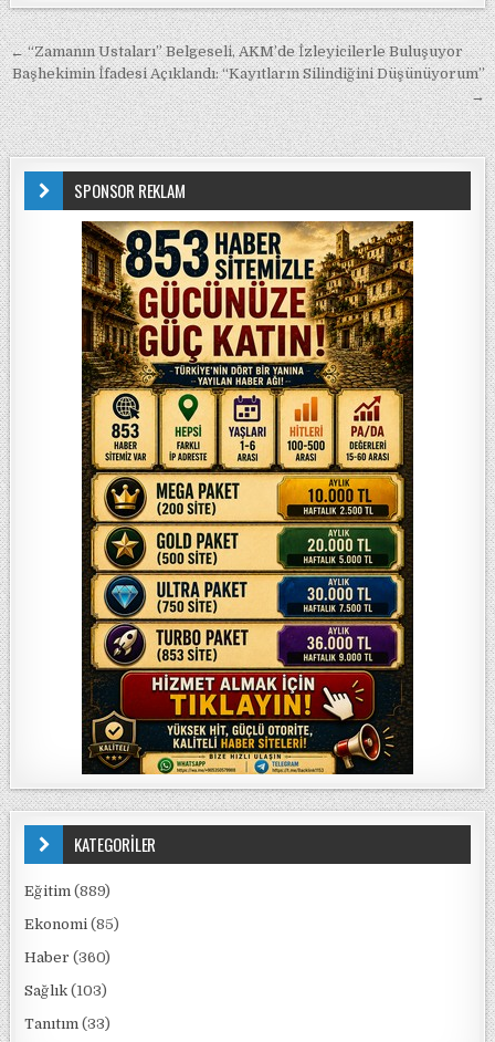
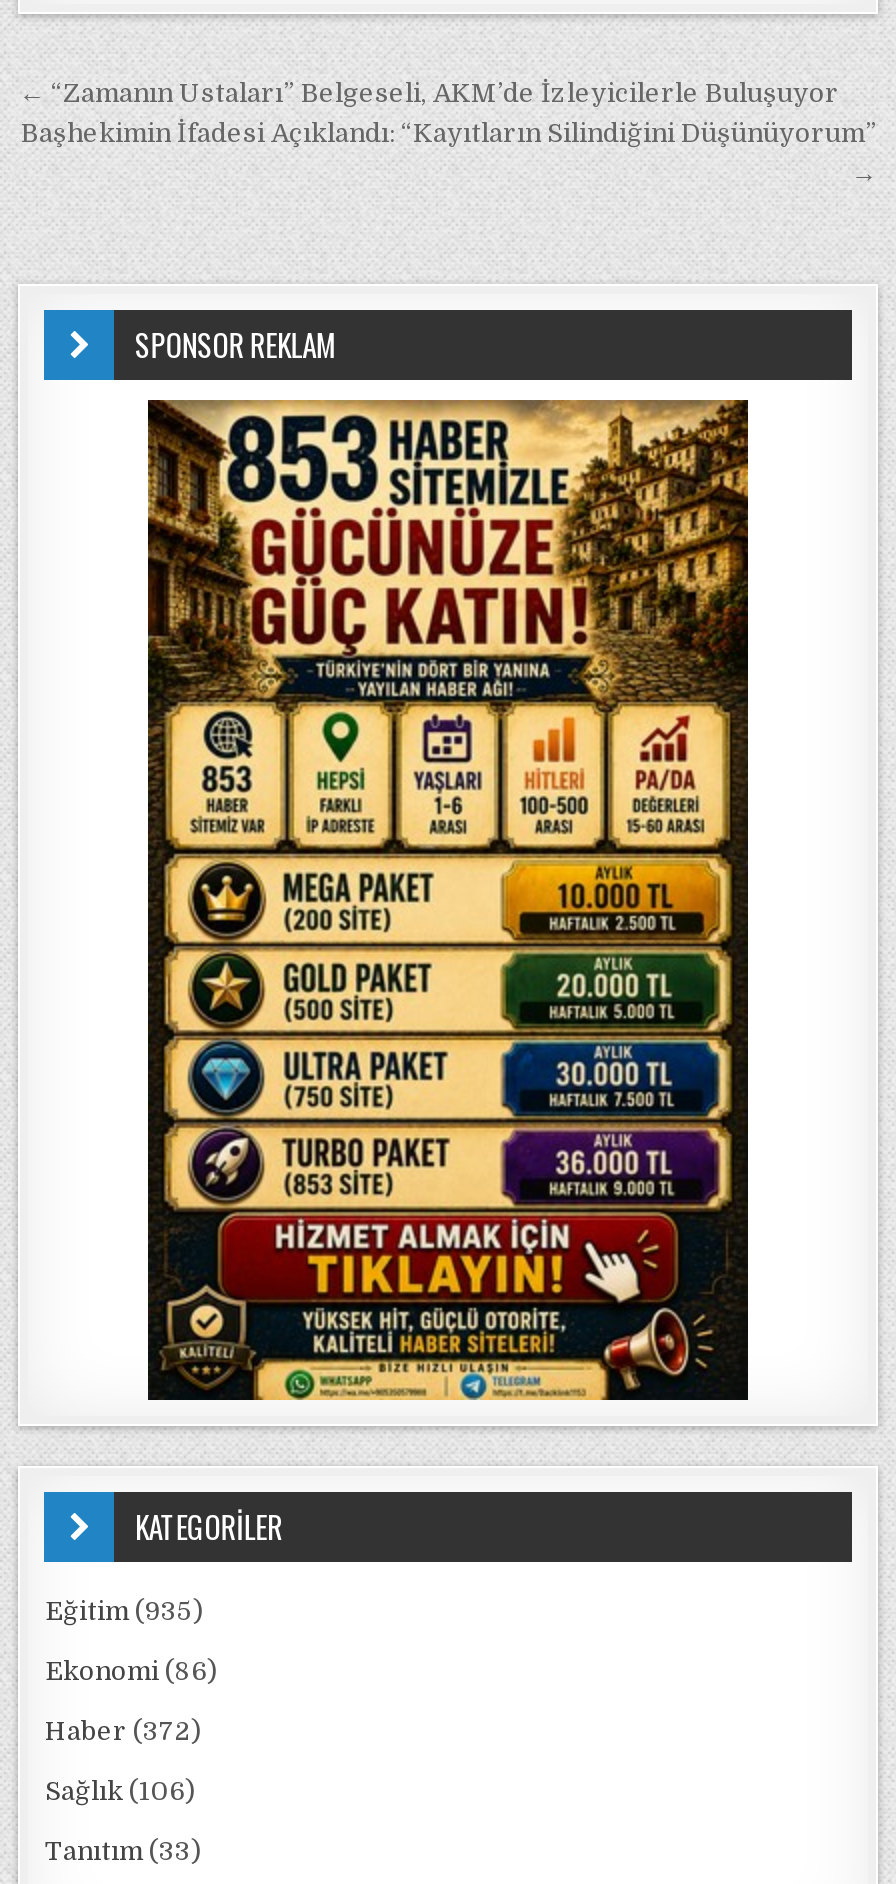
[25,883,111,899] Eğitim (889) -> [45,1596,203,1626] Eğitim (935)
[25,916,120,932] Ekonomi (85) -> [45,1656,217,1686] Ekonomi (86)
[25,949,111,966] Haber (360) -> [45,1716,201,1746] Haber (372)
[25,982,108,999] Sağlık (103) -> [45,1776,195,1806] Sağlık (106)

